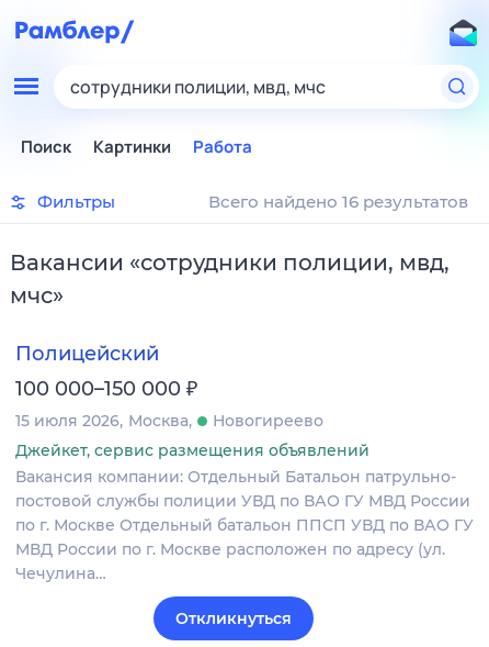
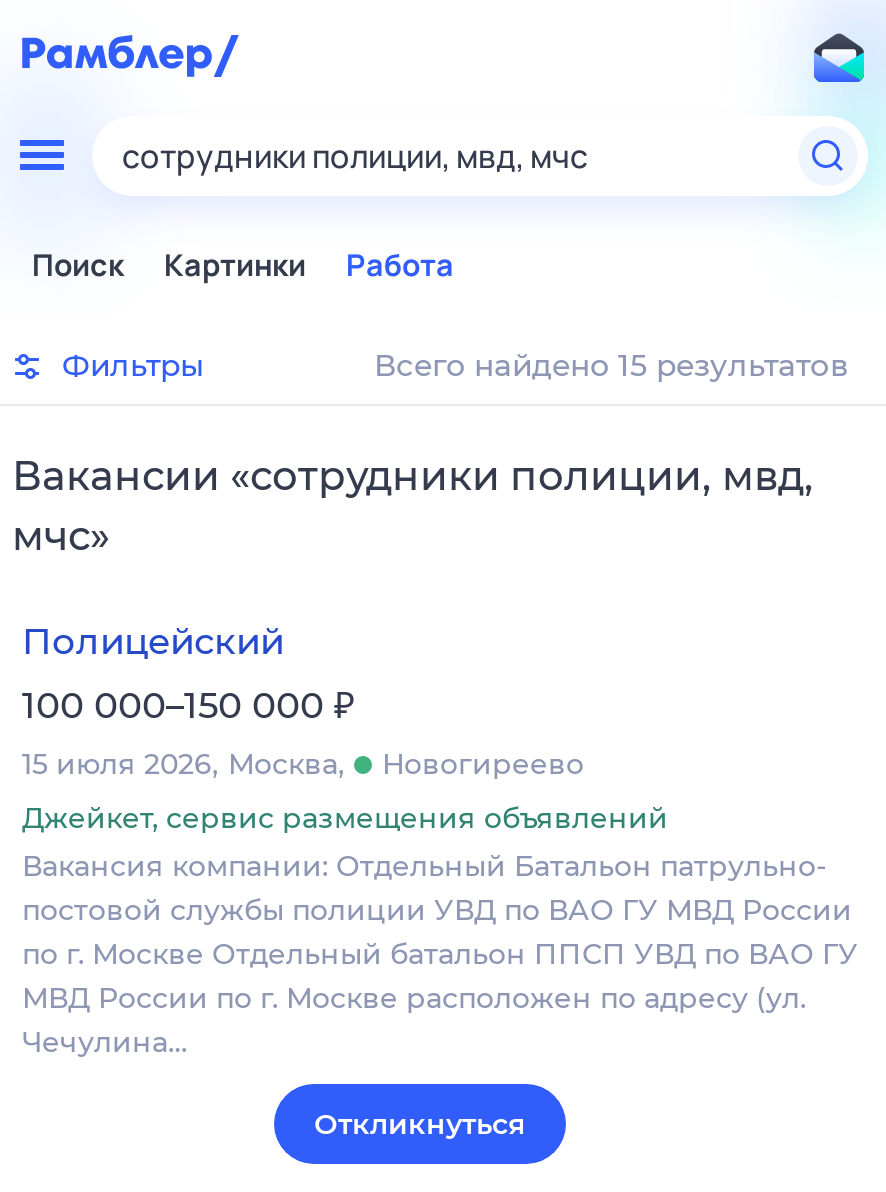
[208,191,468,212] Всего найдено 16 результатов -> [374,346,848,384] Всего найдено 15 результатов

